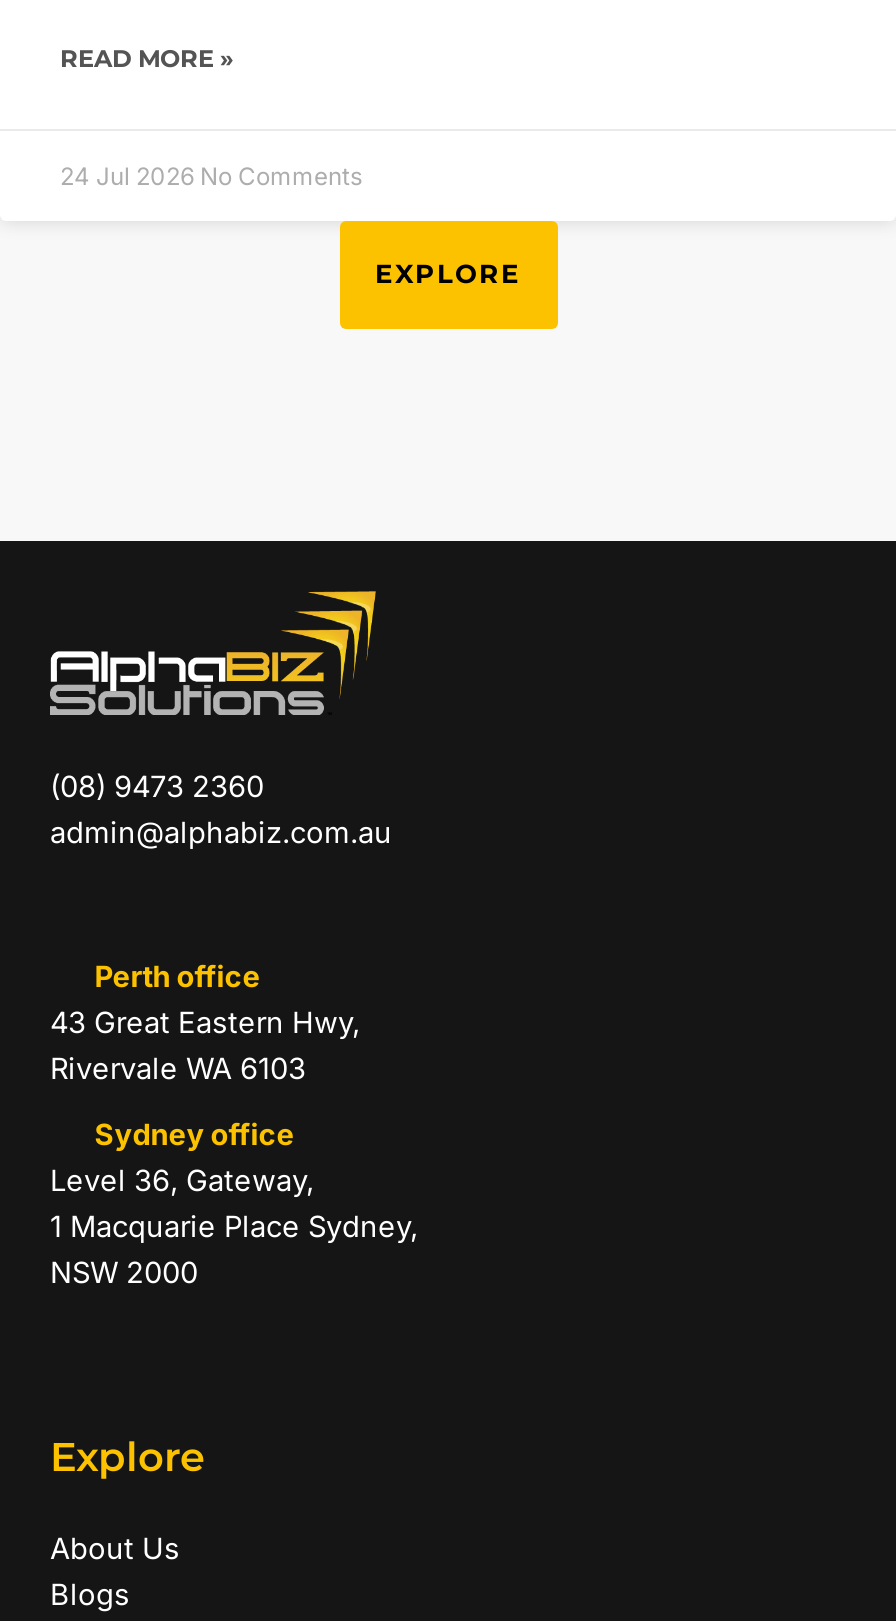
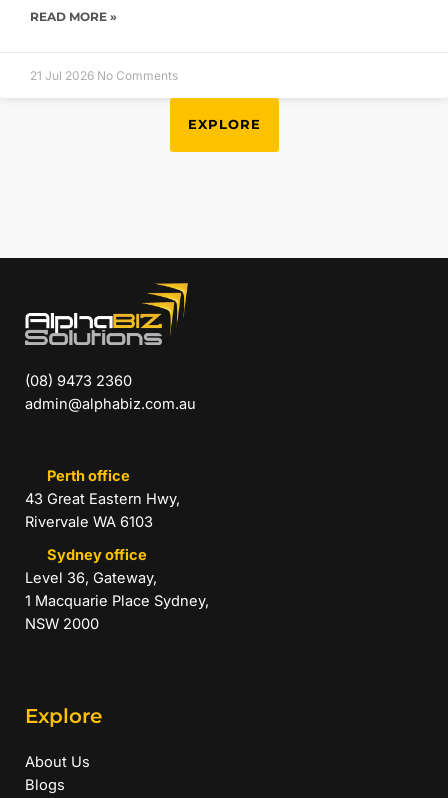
[60,161,362,191] 24 Jul 2026 No Comments -> [30,68,178,83] 21 Jul 2026 No Comments

